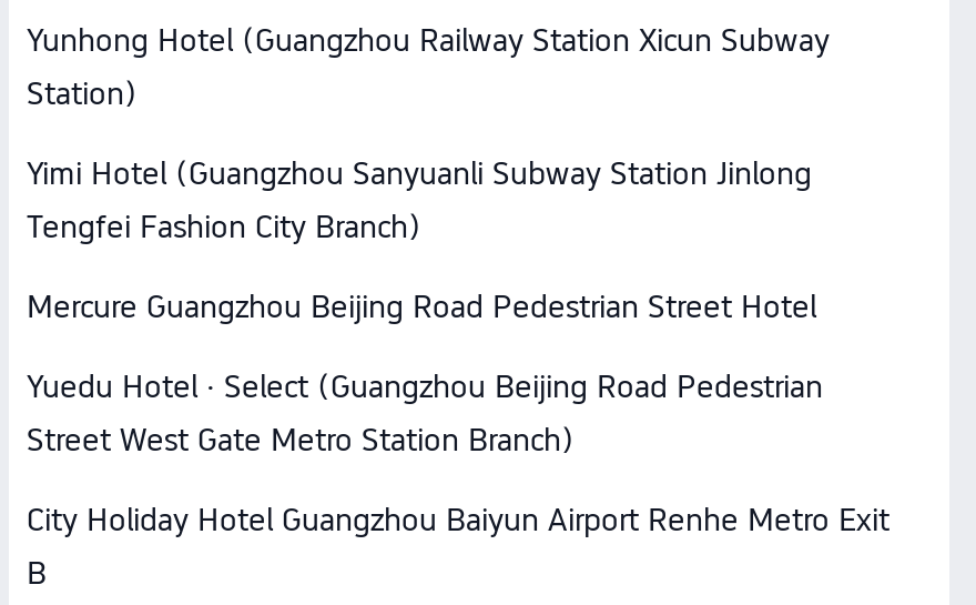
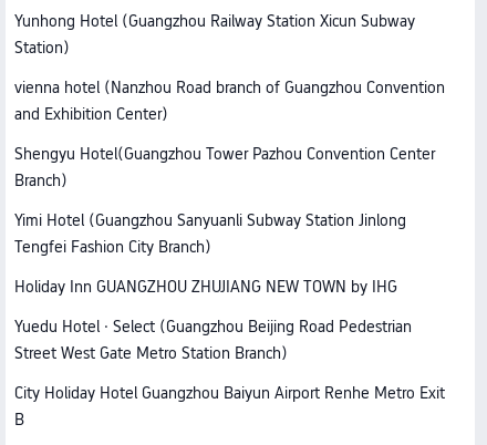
none -> [14,79,445,189] vienna hotel (Nanzhou Road branch of Guangzhou Convention | and Exhibition Center) | Shengyu Hotel(Guangzhou Tower Pazhou Convention Center | Branch)
[27,289,816,324] Mercure Guangzhou Beijing Road Pedestrian Street Hotel -> [14,278,397,296] Holiday Inn GUANGZHOU ZHUJIANG NEW TOWN by IHG

